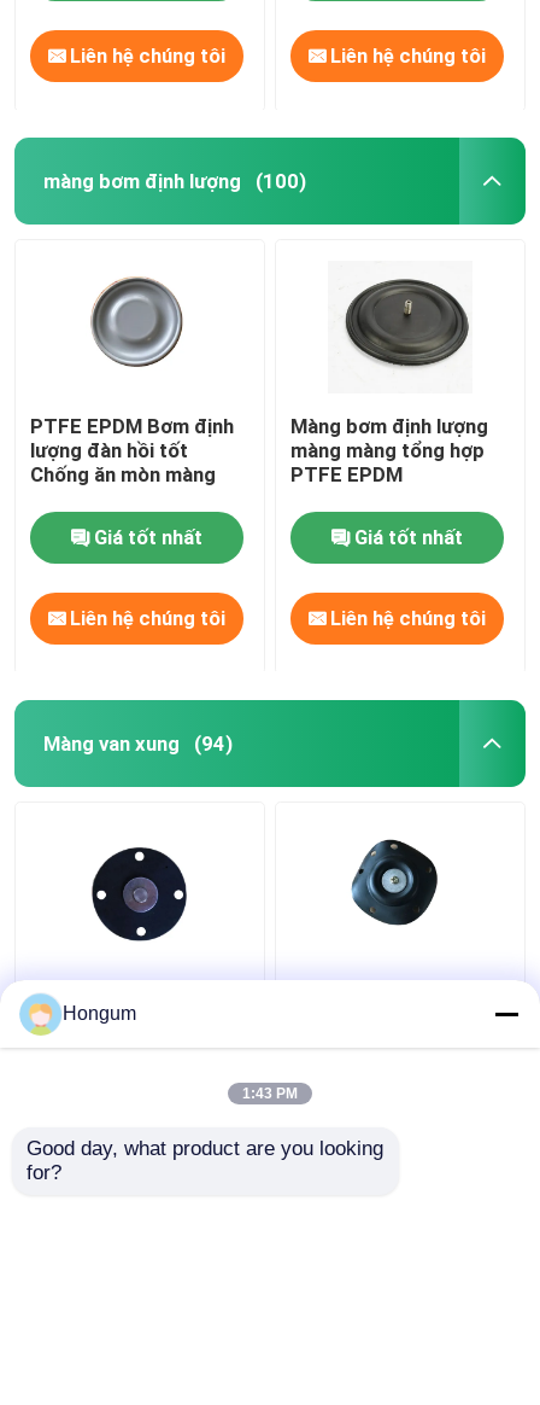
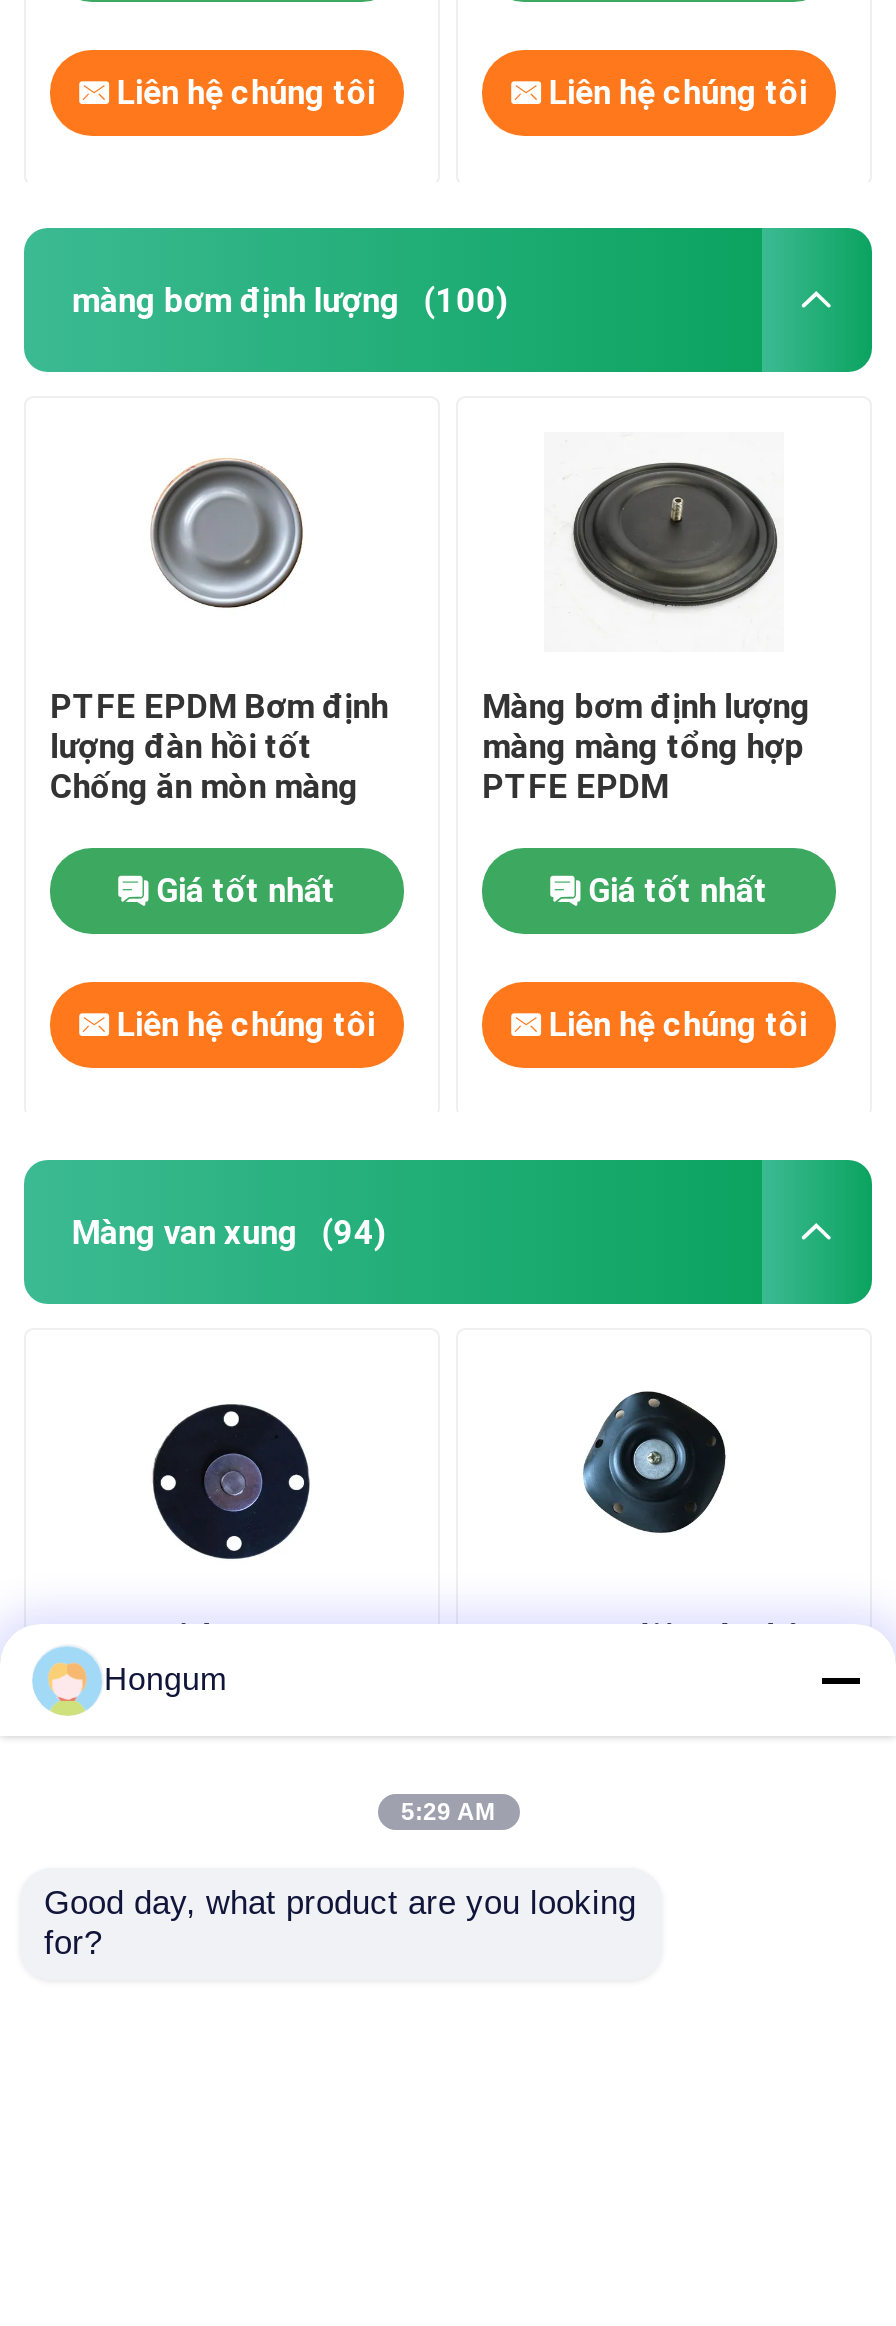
[242,1085,298,1102] 1:43 PM -> [401,1798,495,1826] 5:29 AM

